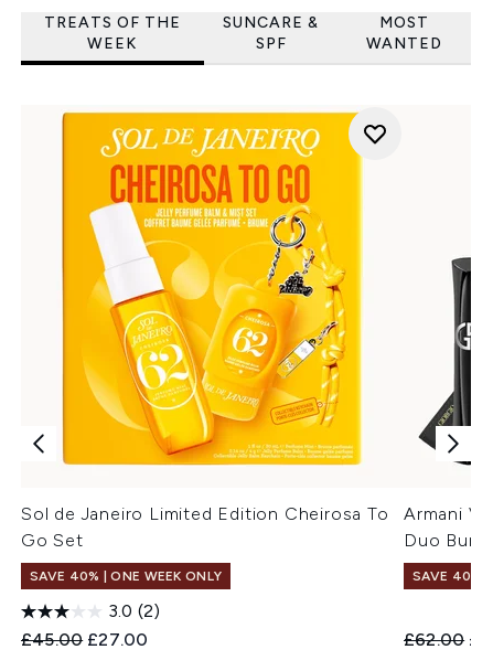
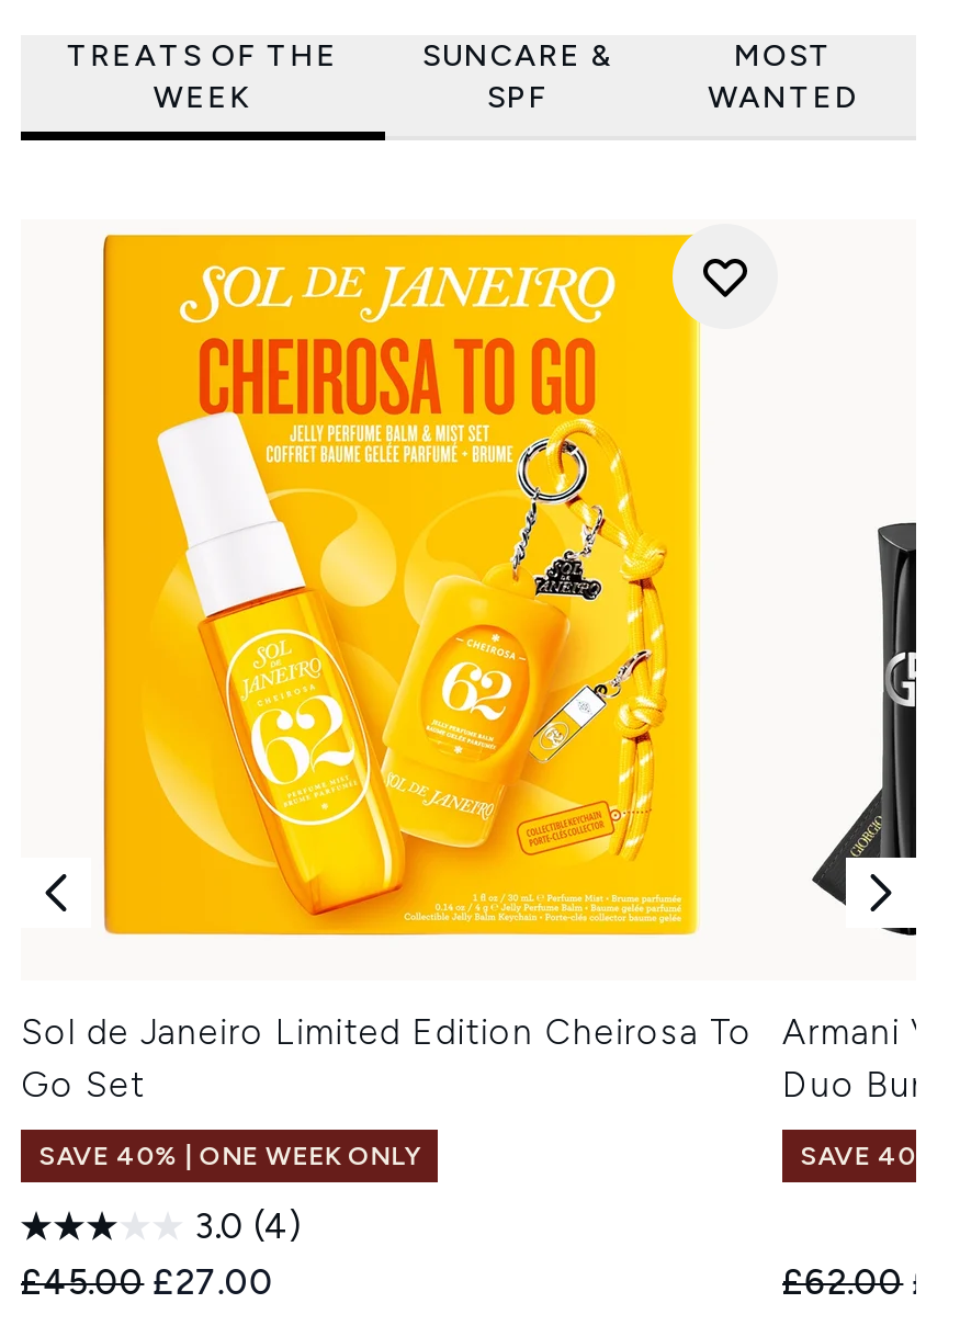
[108,600,160,621] 3.0 (2) -> [194,1204,302,1246] 3.0 (4)

